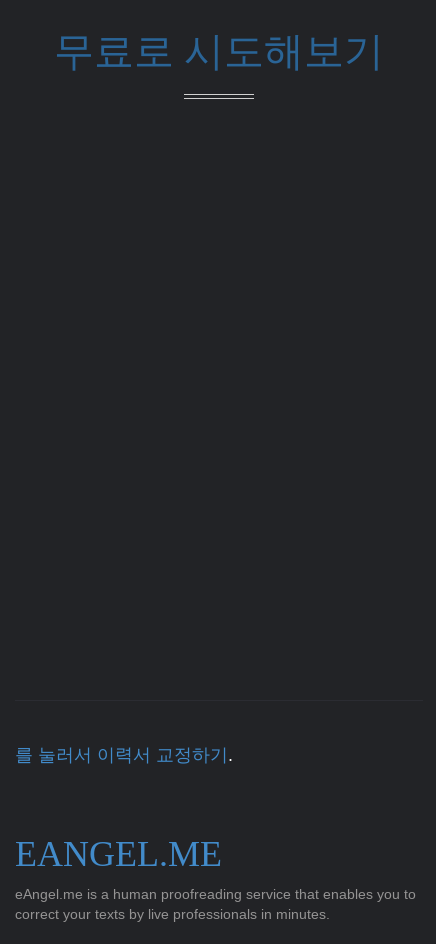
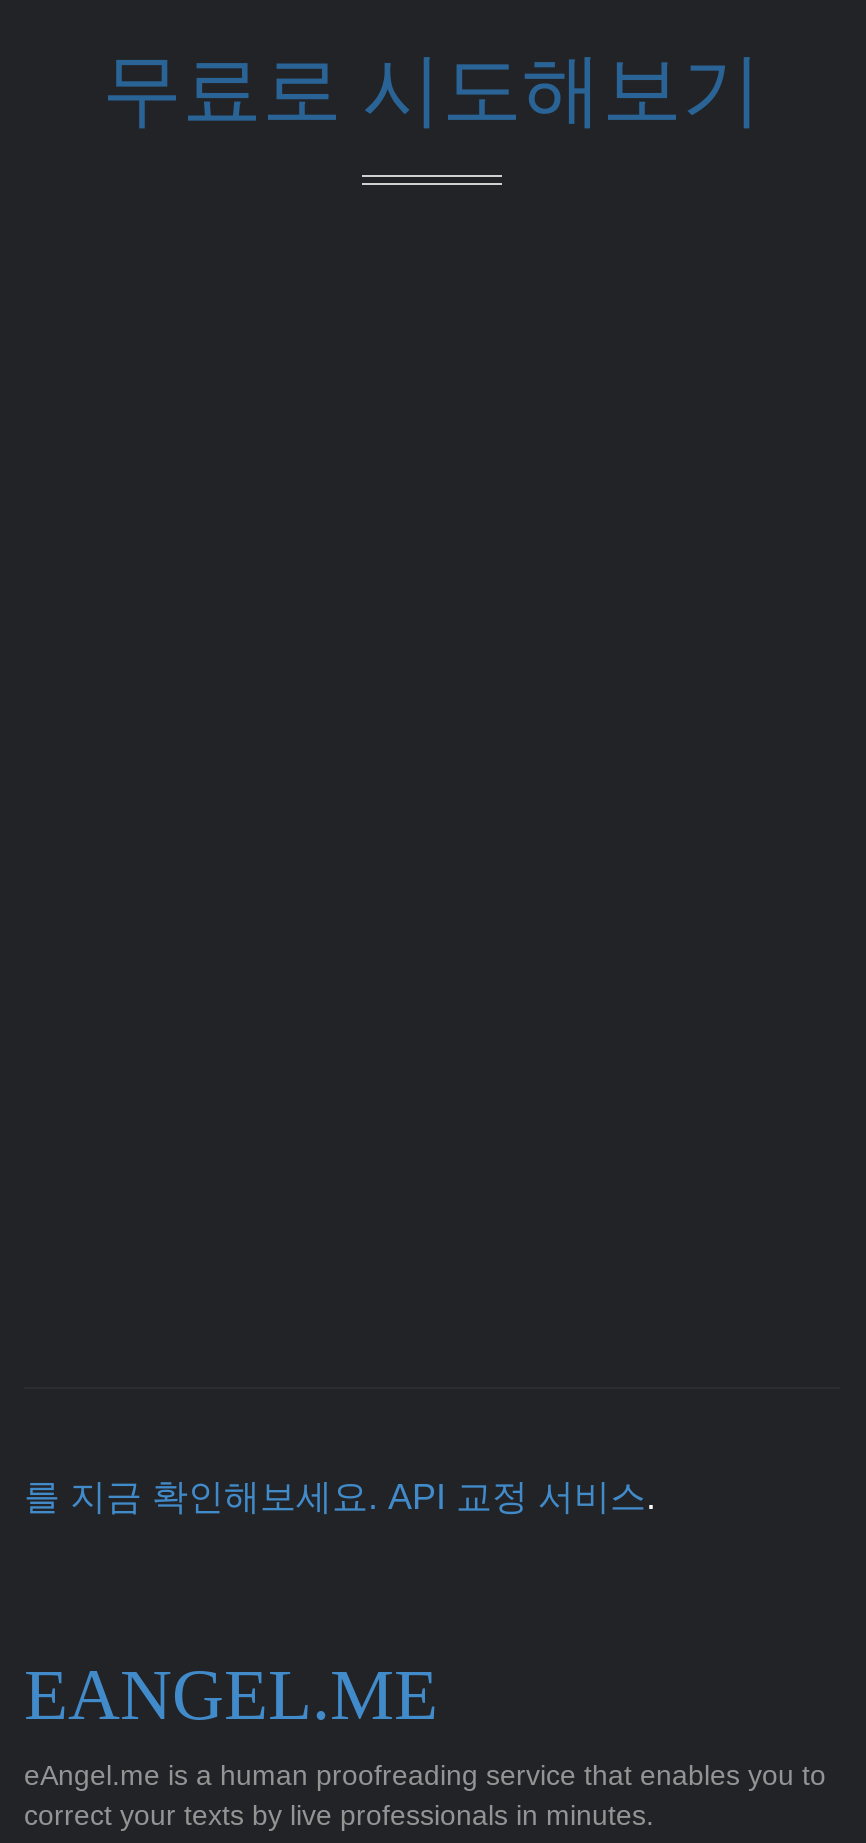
[15,745,233,765] 를 눌러서 이력서 교정하기. -> [24,1477,656,1517] 를 지금 확인해보세요. API 교정 서비스.

